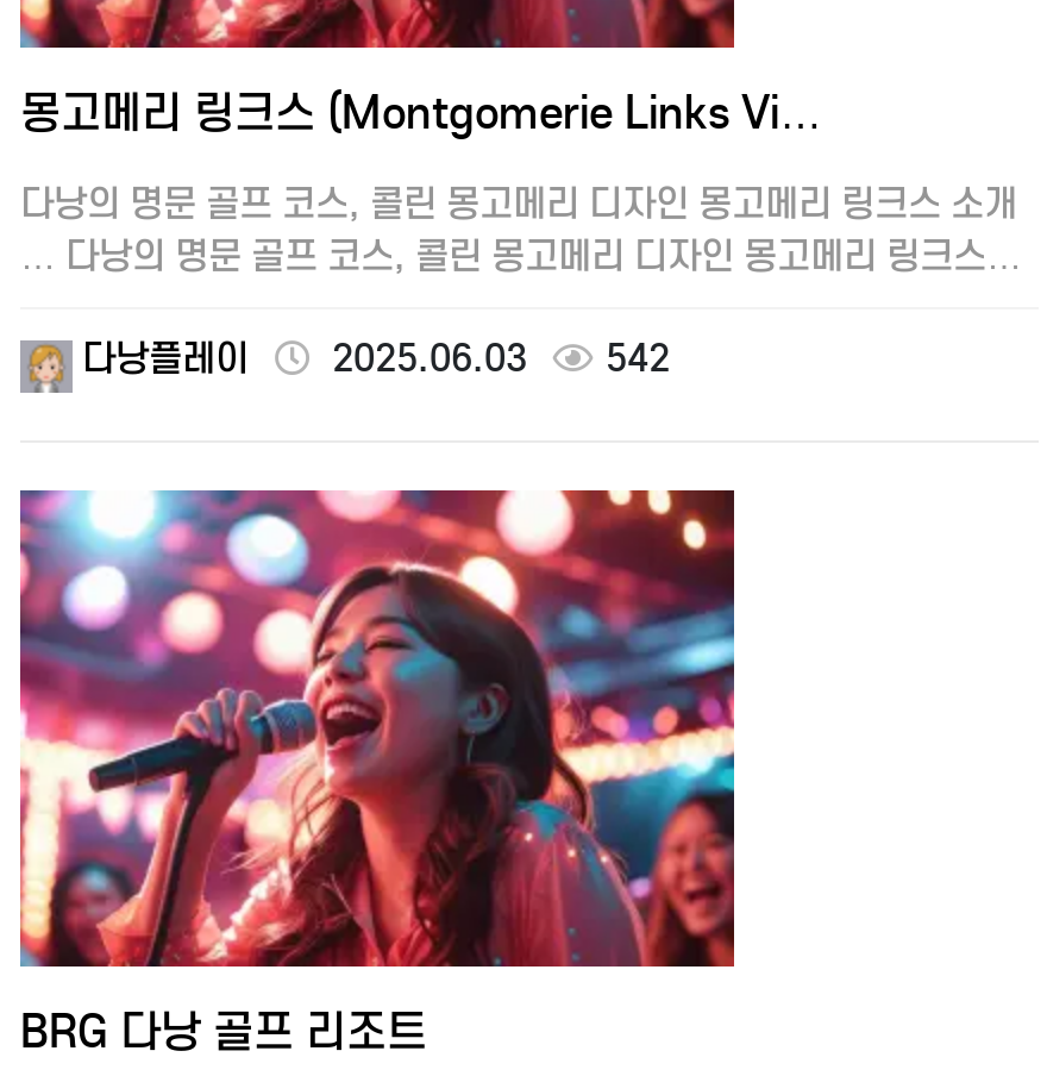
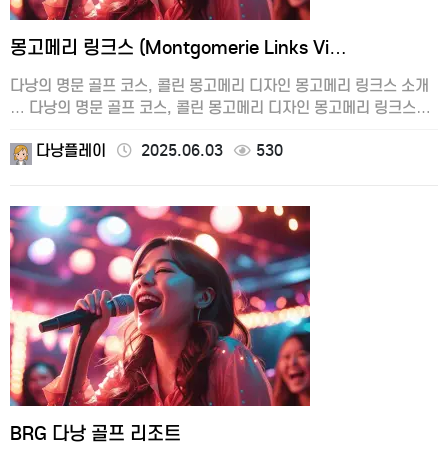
[73,335,670,380] 다낭플레이 2025.06.03 542 -> [32,141,283,160] 다낭플레이 2025.06.03 530

